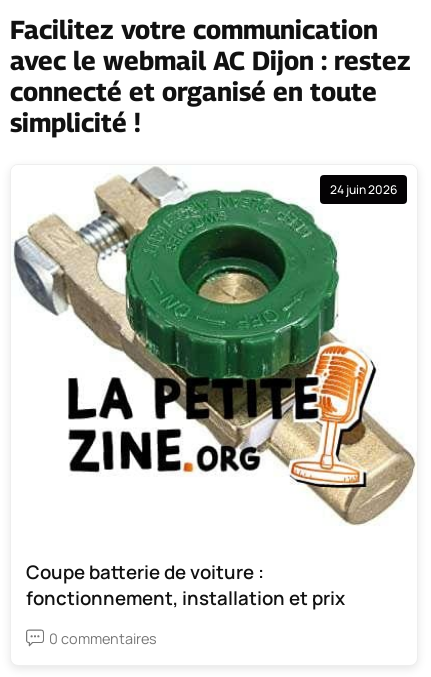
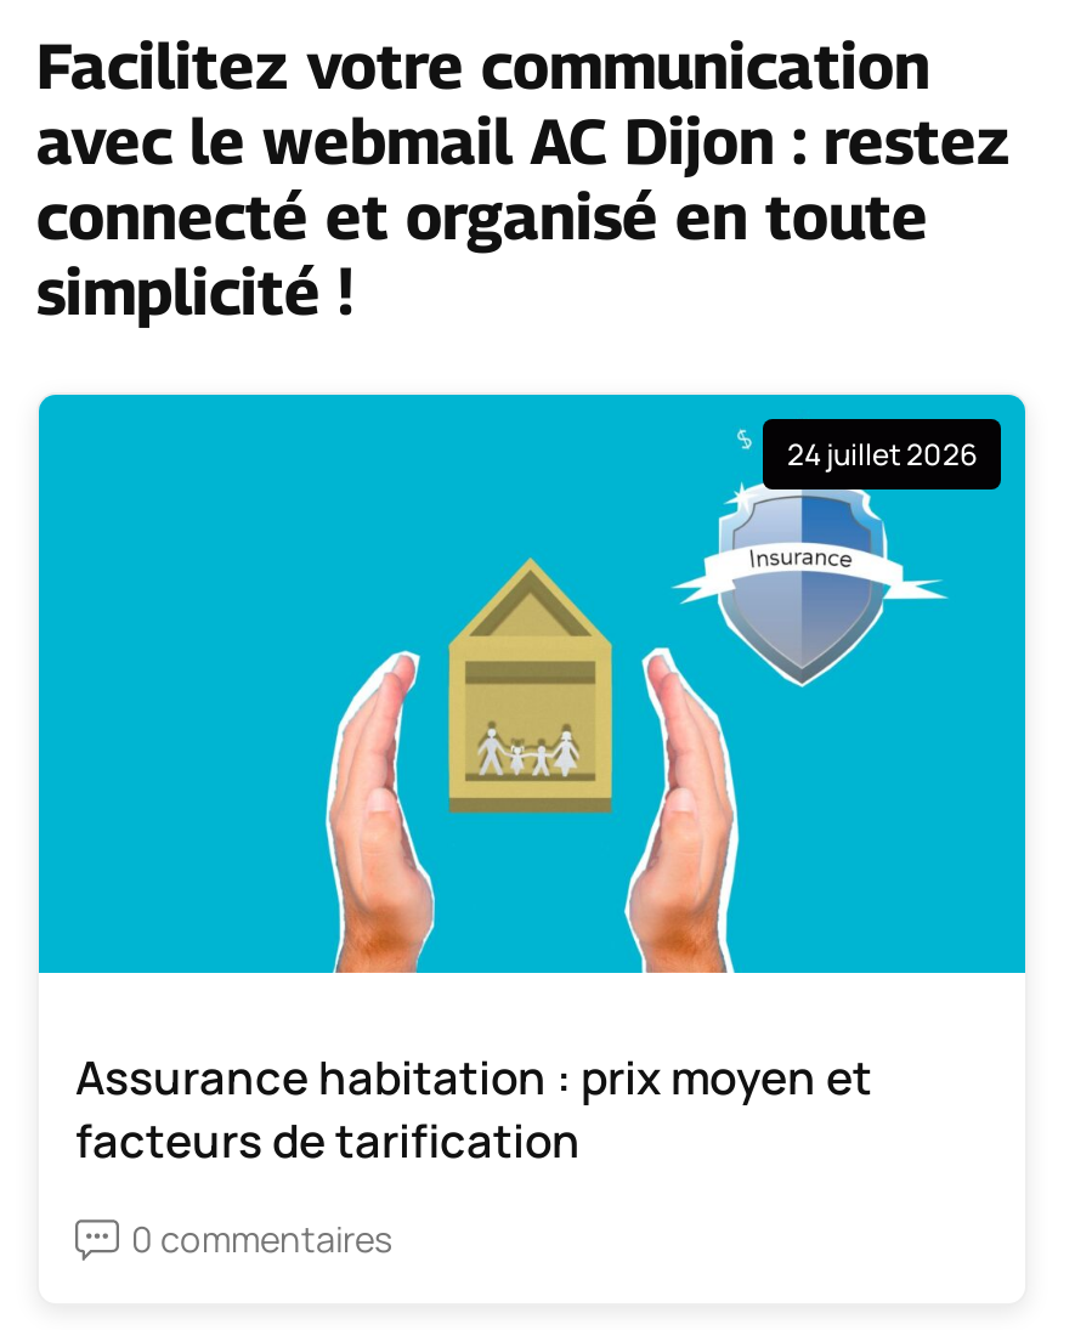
[11,167,417,526] [image] | 24 juin 2026 -> [36,392,1028,978] [image] | 24 juillet 2026
[26,559,345,611] Coupe batterie de voiture : | fonctionnement, installation et prix -> [75,1046,872,1172] Assurance habitation : prix moyen et | facteurs de tarification

